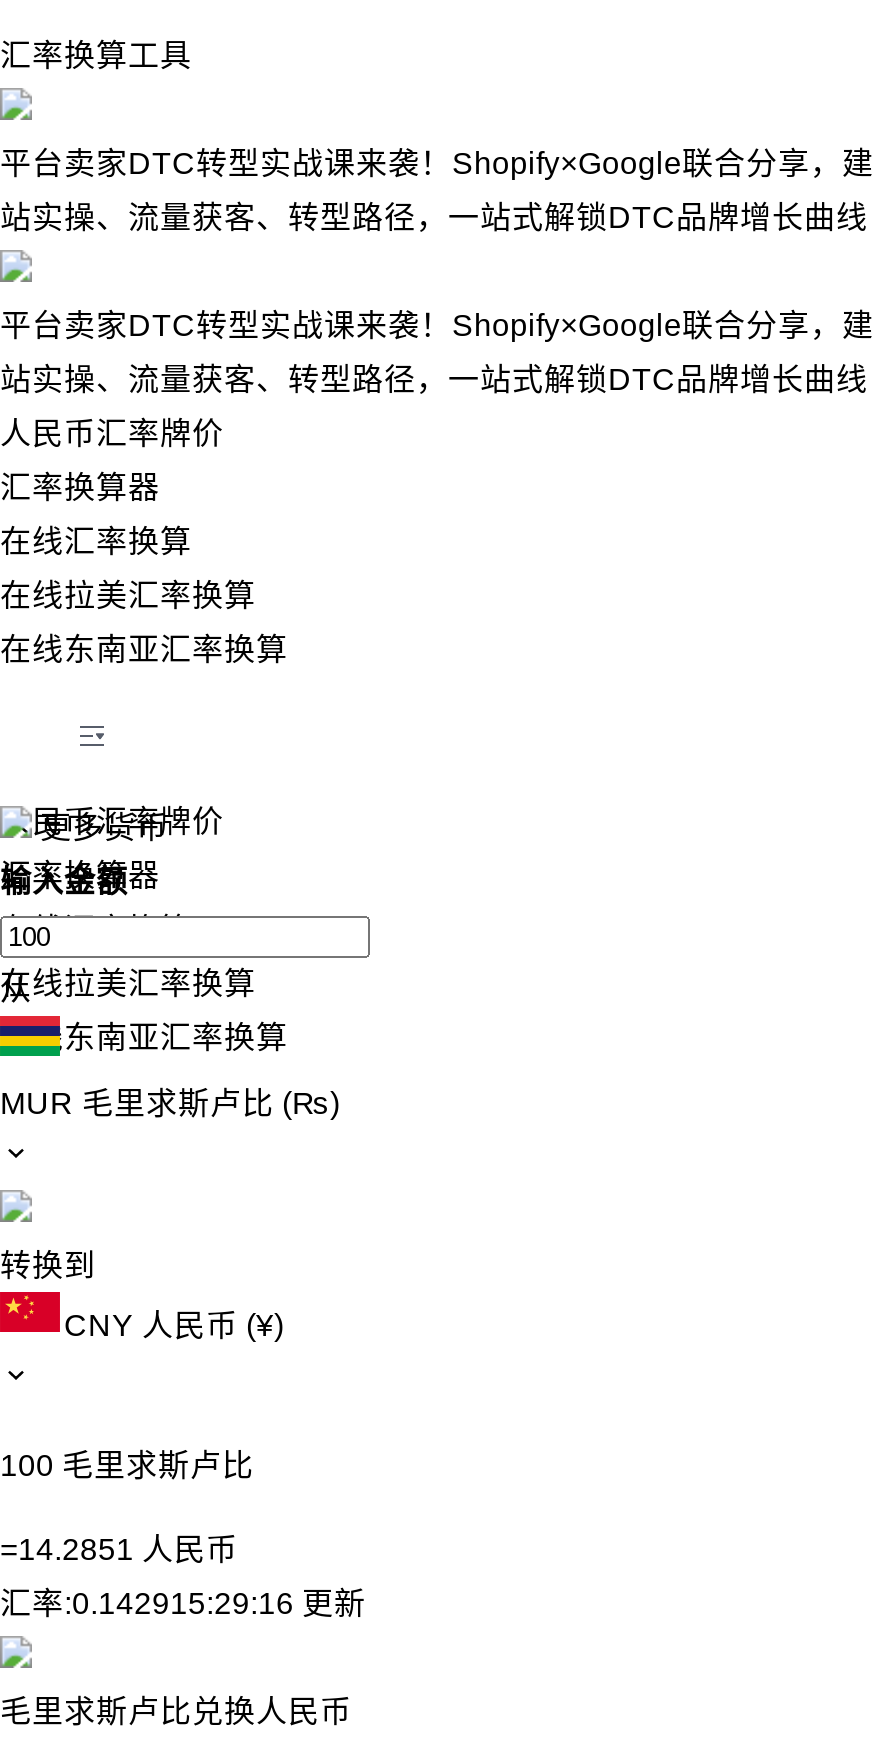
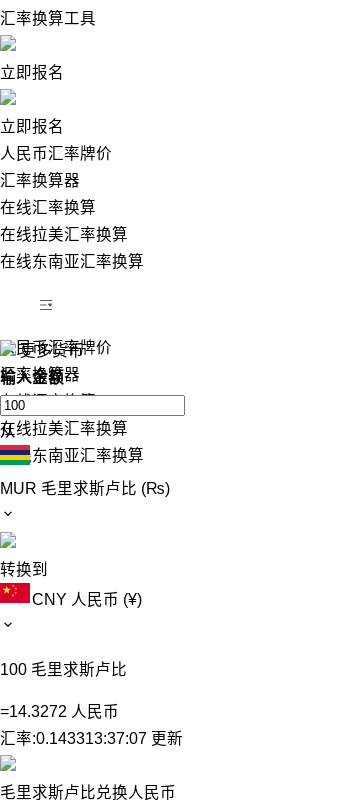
[0,146,874,396] 平台卖家DTC转型实战课来袭！Shopify×Google联合分享，建 | 站实操、流量获客、转型路径，一站式解锁DTC品牌增长曲线 | 平台卖家DTC转型实战课来袭！Shopify×Google联合分享，建 | 站实操、流量获客、转型路径，一站式解锁DTC品牌增长曲线 -> [0,64,64,135] 立即报名 | 立即报名
[0,1532,238,1566] =14.2851人民币 -> [0,703,119,720] =14.3272人民币
[0,1586,366,1620] 汇率:0.142915:29:16 更新 -> [0,730,183,747] 汇率:0.143313:37:07 更新

